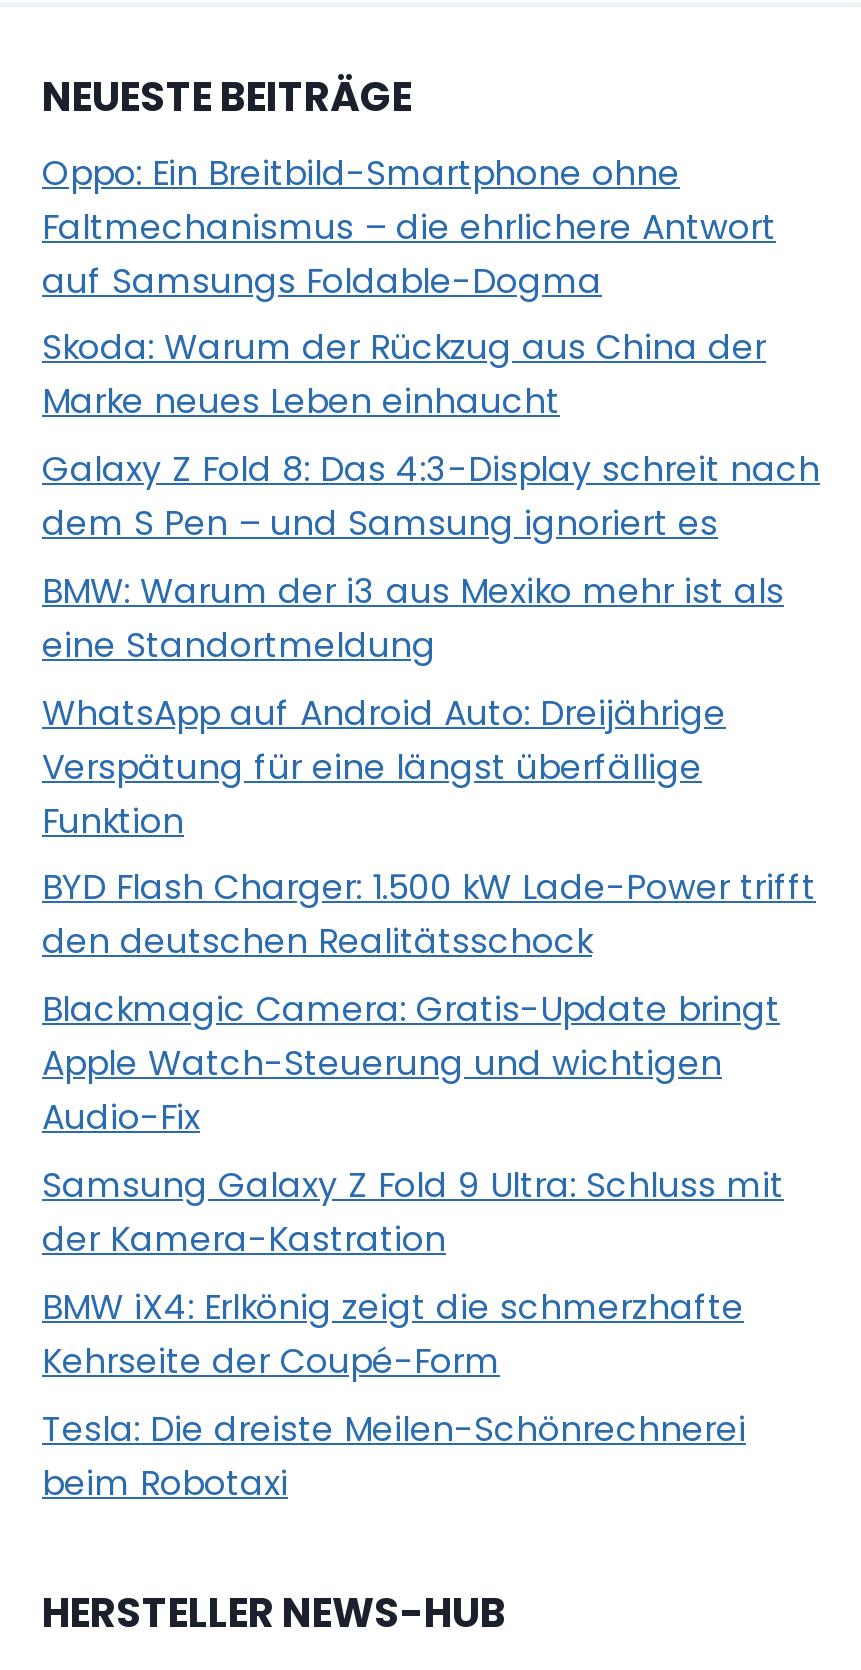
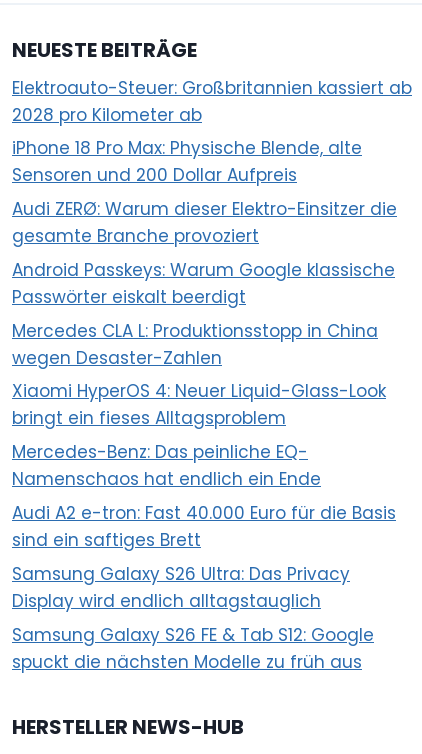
[42,148,820,1506] Oppo: Ein Breitbild-Smartphone ohne | Faltmechanismus – die ehrlichere Antwort | auf Samsungs Foldable-Dogma | Skoda: Warum der Rückzug aus China der | Marke neues Leben einhaucht | Galaxy Z Fold 8: Das 4:3-Display schreit nach | dem S Pen – und Samsung ignoriert es | BMW: Warum der i3 aus Mexiko mehr ist als | eine Standortmeldung | WhatsApp auf Android Auto: Dreijährige | Verspätung für eine längst überfällige | Funktion | BYD Flash Charger: 1.500 kW Lade-Power trifft | den deutschen Realitätsschock | Blackmagic Camera: Gratis-Update bringt | Apple Watch-Steuerung und wichtigen | Audio-Fix | Samsung Galaxy Z Fold 9 Ultra: Schluss mit | der Kamera-Kastration | BMW iX4: Erlkönig zeigt die schmerzhafte | Kehrseite der Coupé-Form | Tesla: Die dreiste Meilen-Schönrechnerei | beim Robotaxi -> [12,75,412,674] Elektroauto-Steuer: Großbritannien kassiert ab | 2028 pro Kilometer ab | iPhone 18 Pro Max: Physische Blende, alte | Sensoren und 200 Dollar Aufpreis | Audi ZERØ: Warum dieser Elektro-Einsitzer die | gesamte Branche provoziert | Android Passkeys: Warum Google klassische | Passwörter eiskalt beerdigt | Mercedes CLA L: Produktionsstopp in China | wegen Desaster-Zahlen | Xiaomi HyperOS 4: Neuer Liquid-Glass-Look | bringt ein fieses Alltagsproblem | Mercedes-Benz: Das peinliche EQ- | Namenschaos hat endlich ein Ende | Audi A2 e-tron: Fast 40.000 Euro für die Basis | sind ein saftiges Brett | Samsung Galaxy S26 Ultra: Das Privacy | Display wird endlich alltagstauglich | Samsung Galaxy S26 FE & Tab S12: Google | spuckt die nächsten Modelle zu früh aus

